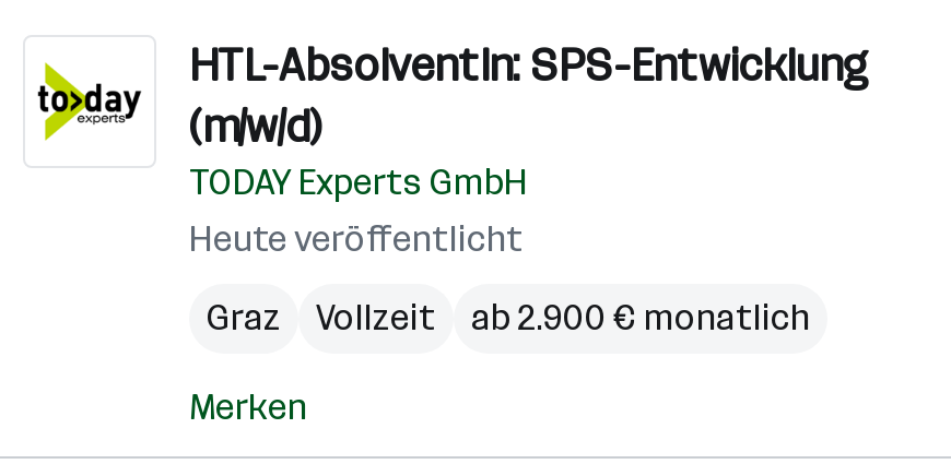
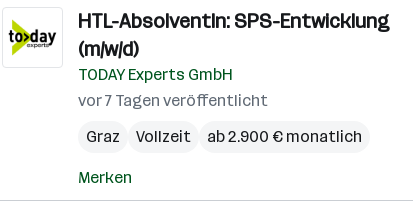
[189,218,524,260] Heute veröffentlicht -> [78,91,268,110] vor 7 Tagen veröffentlicht

